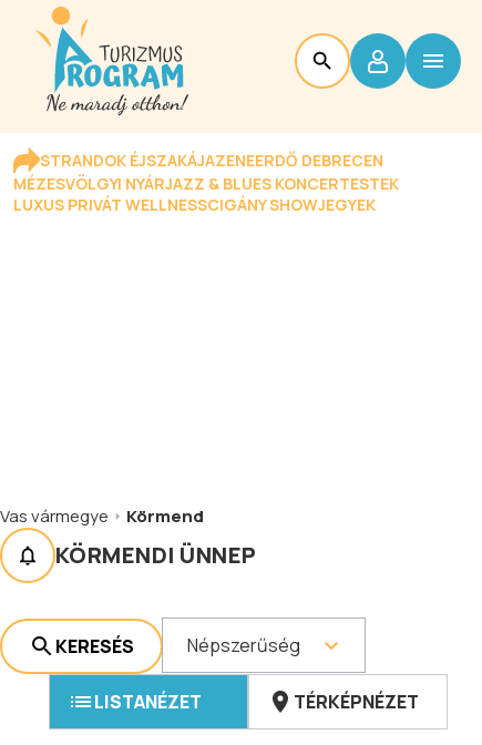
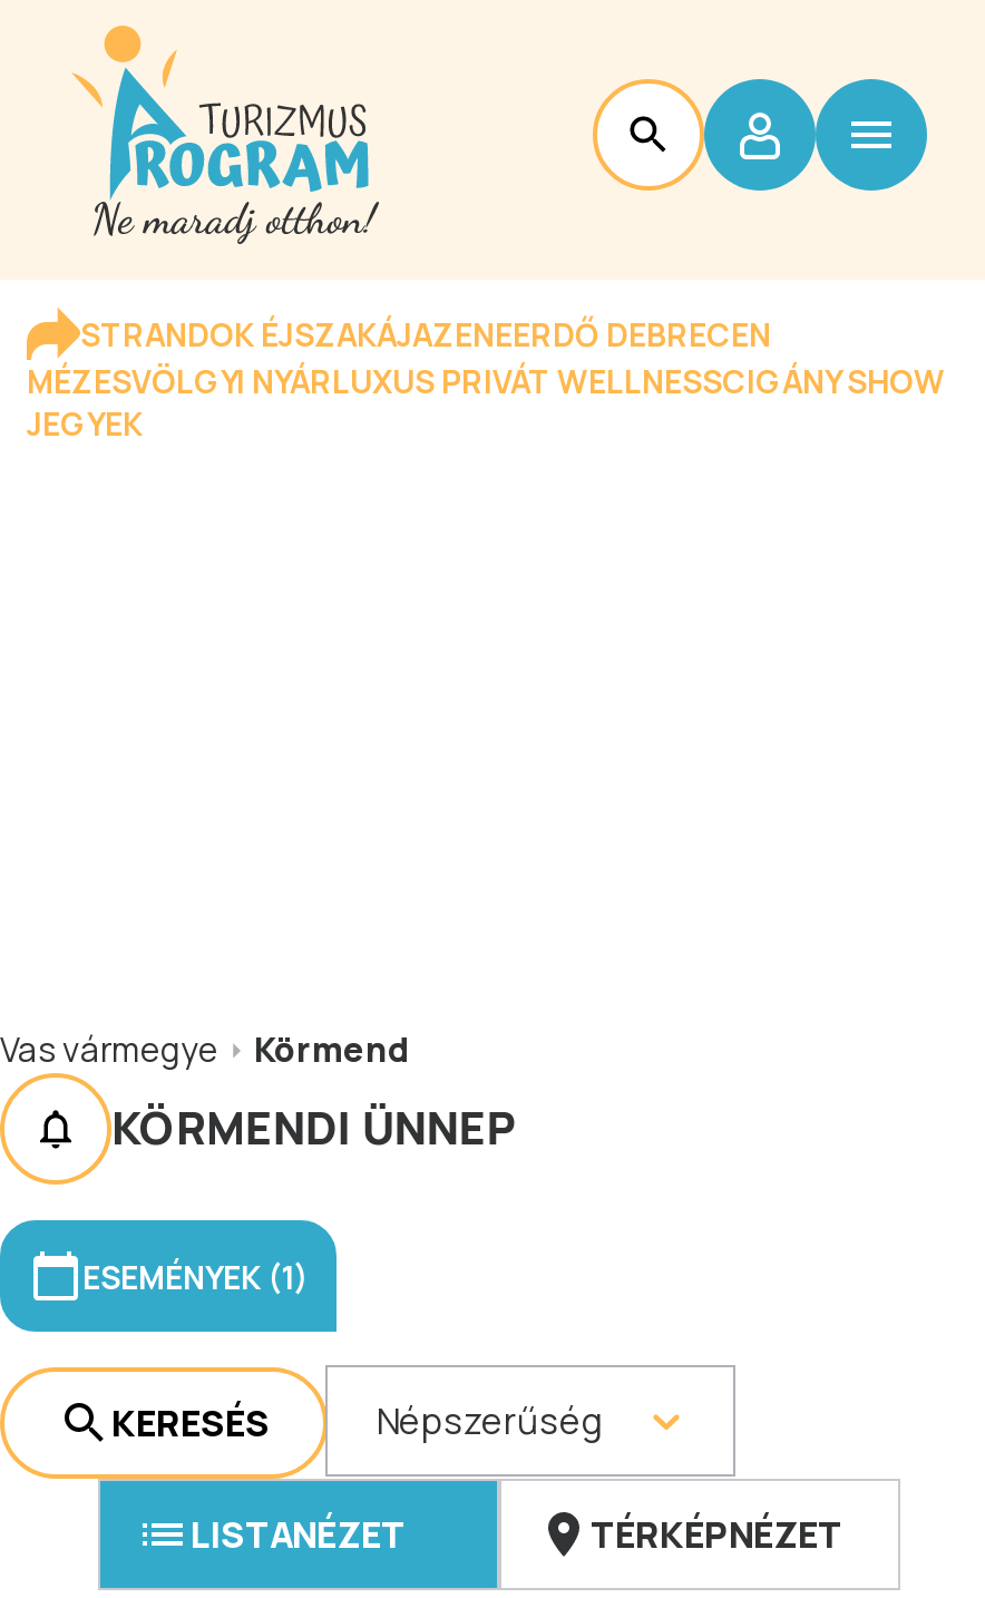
[13,173,399,215] MÉZESVÖLGYI NYÁRJAZZ & BLUES KONCERTESTEK | LUXUS PRIVÁT WELLNESSCIGÁNY SHOWJEGYEK -> [27,360,945,445] MÉZESVÖLGYI NYÁRLUXUS PRIVÁT WELLNESSCIGÁNY SHOW | JEGYEK
none -> [82,1255,308,1297] ESEMÉNYEK (1)

